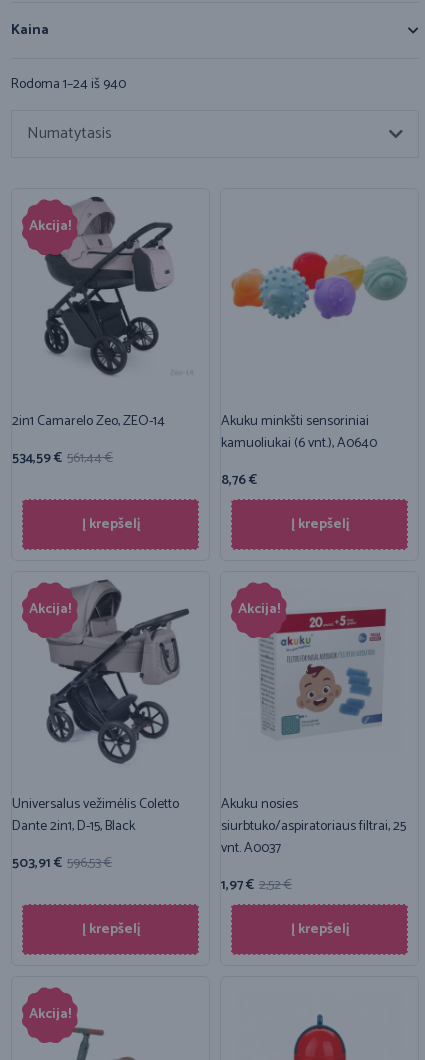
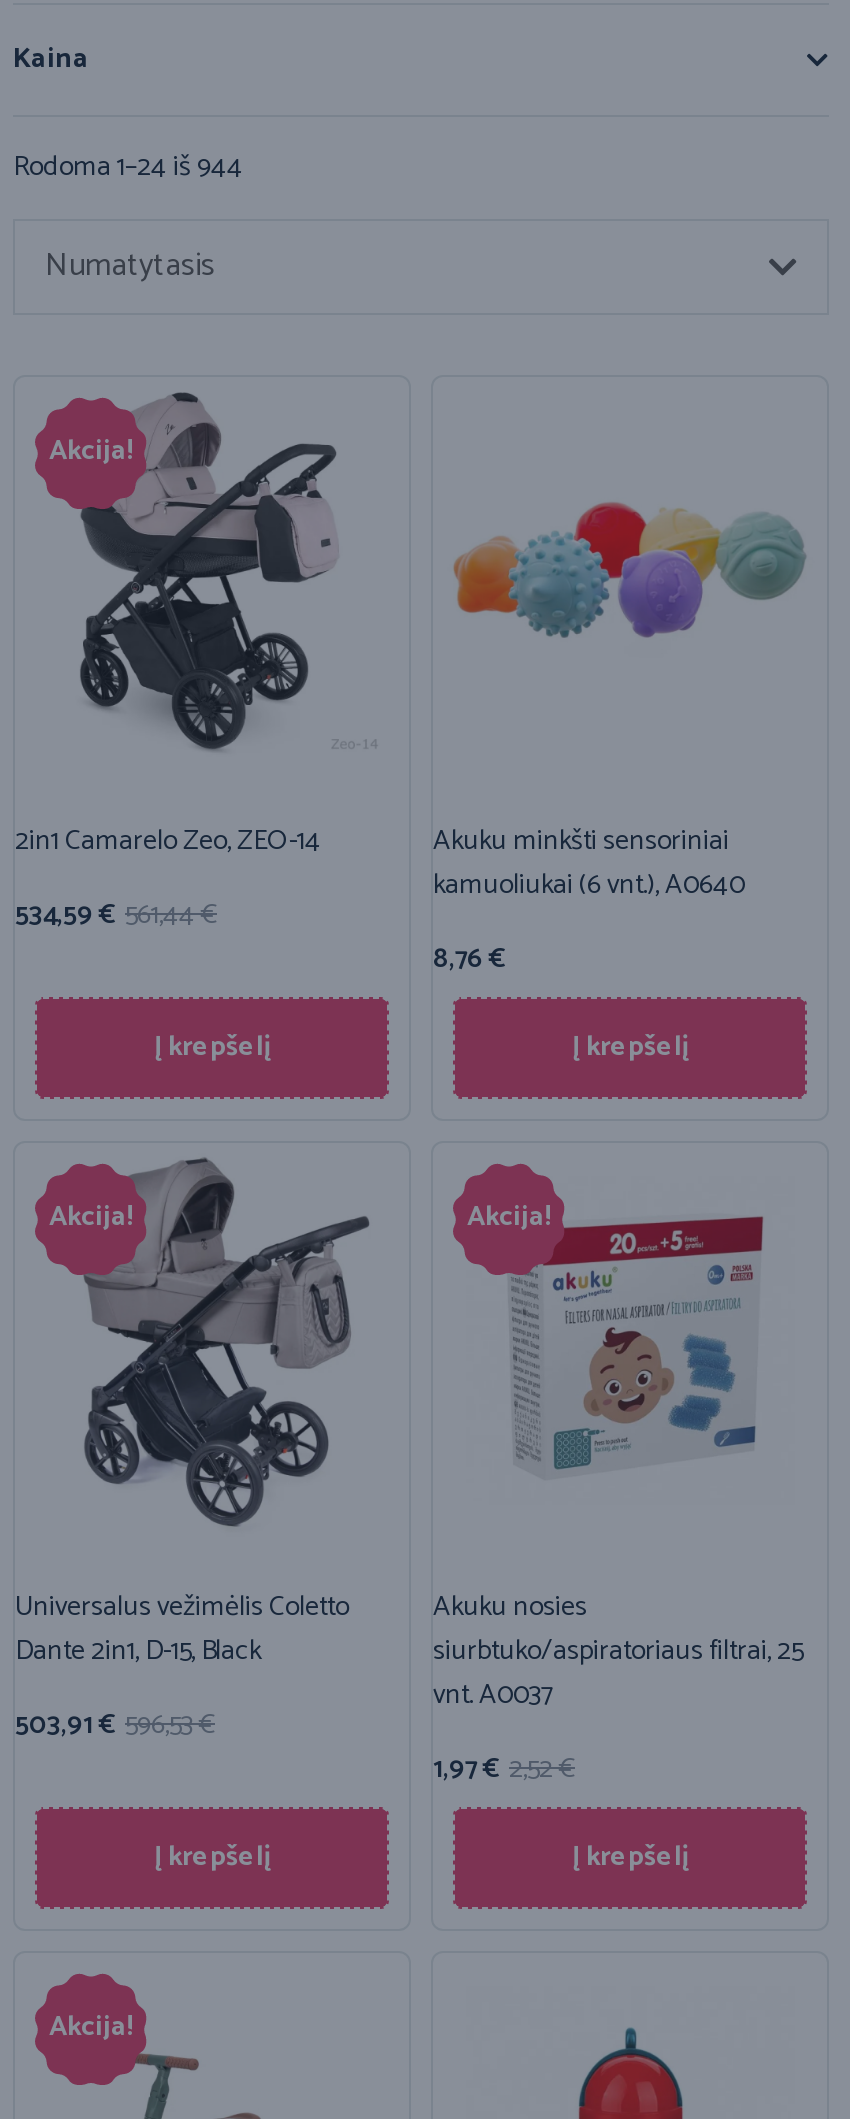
[11,73,126,96] Rodoma 1–24 iš 940 -> [13,146,243,192] Rodoma 1–24 iš 944

